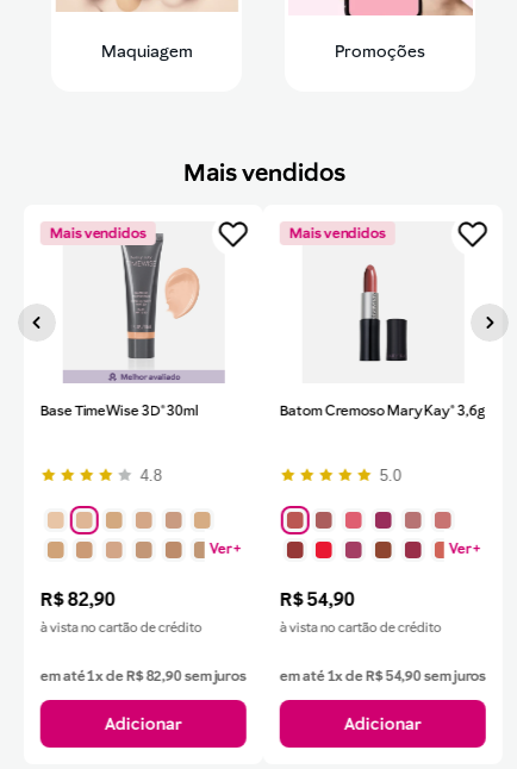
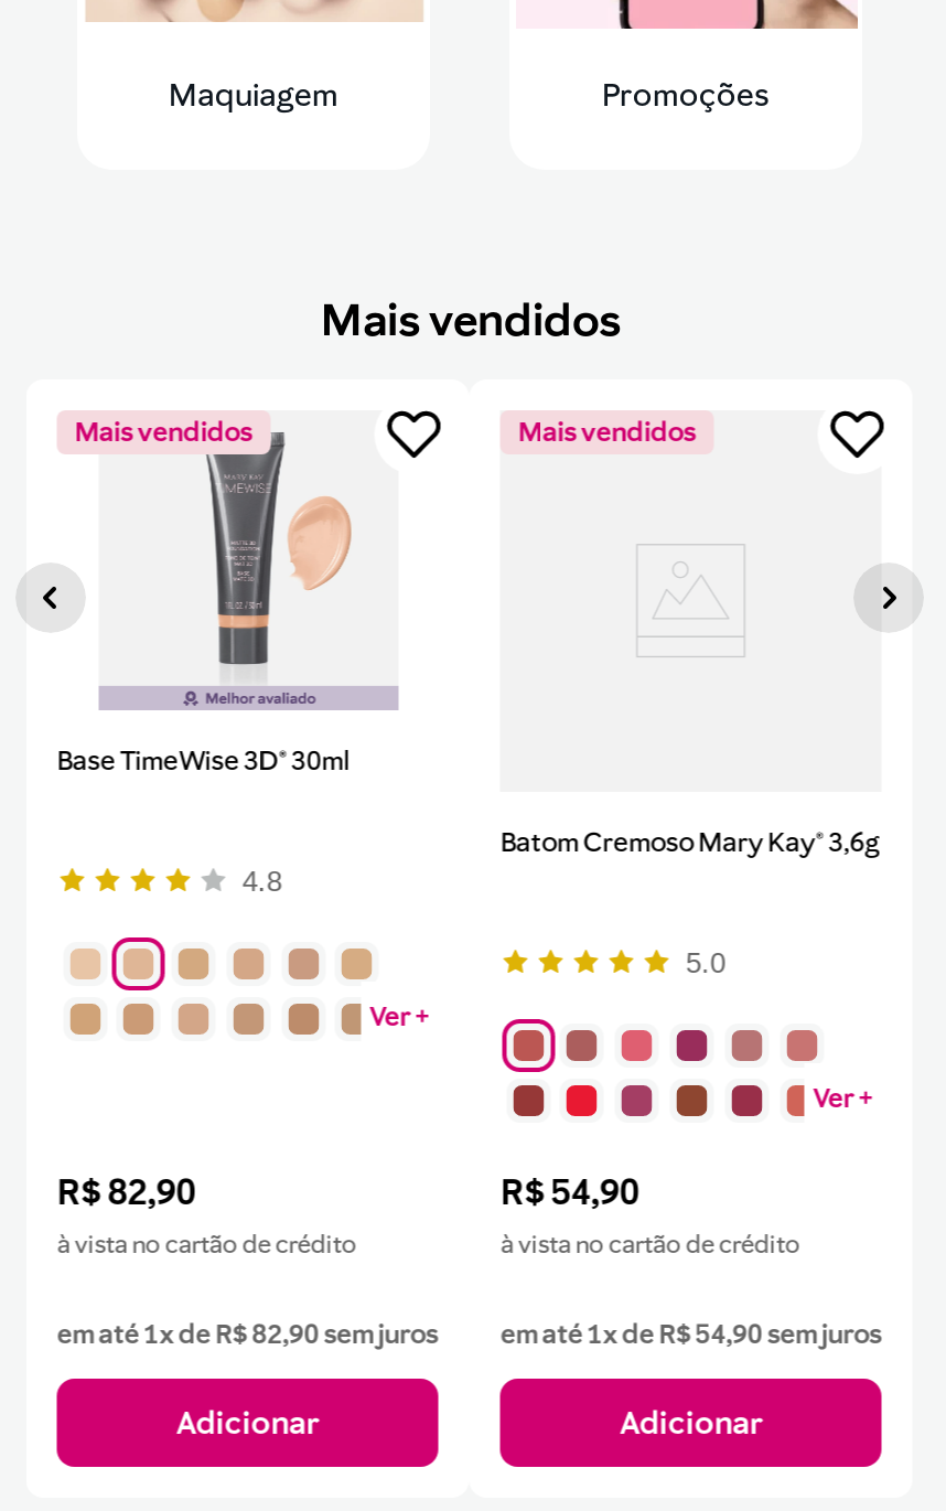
[359,264,409,362] [image] -> none

